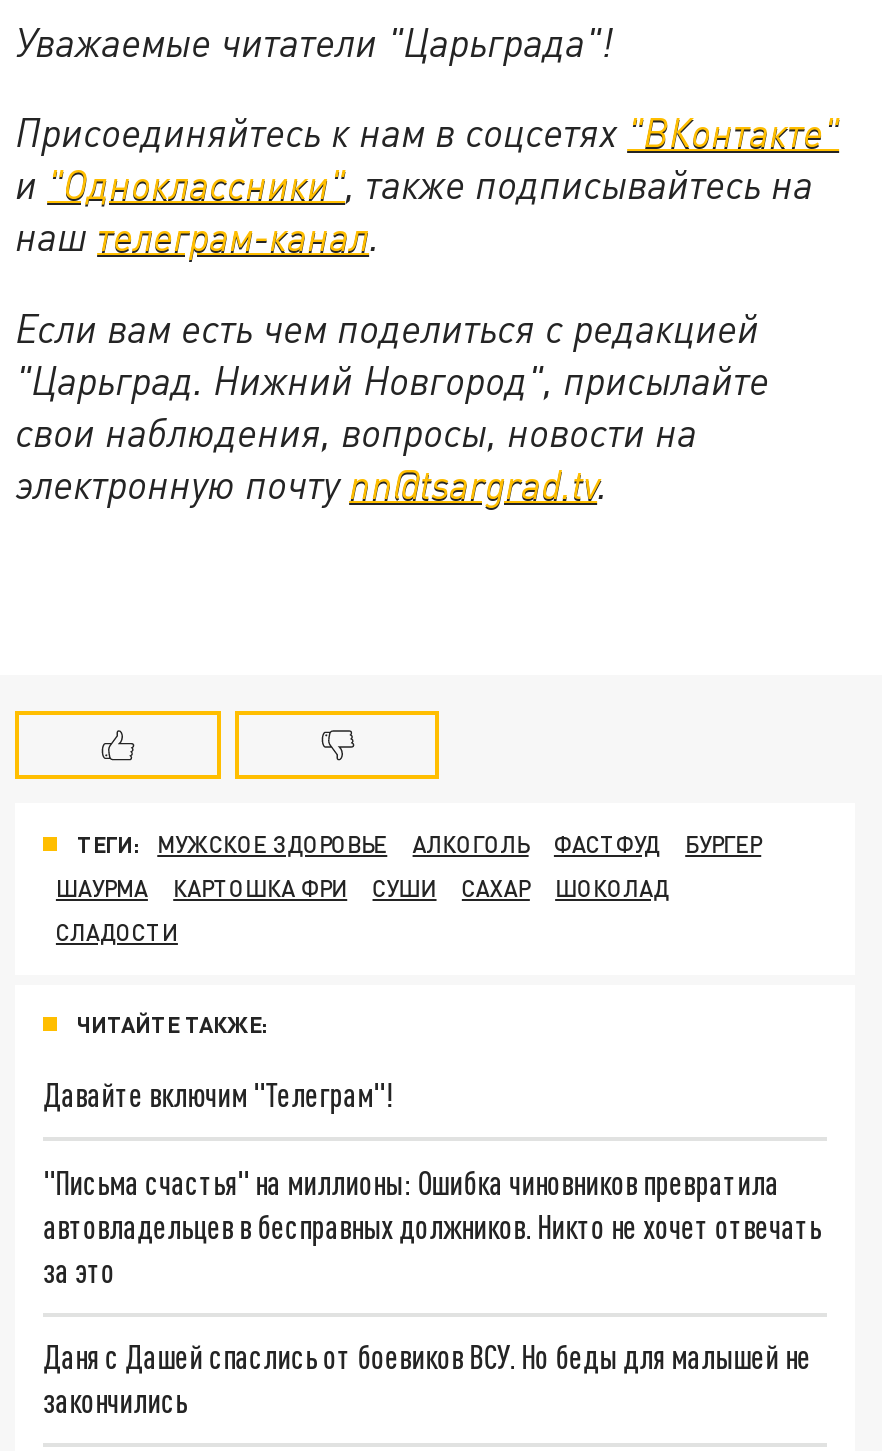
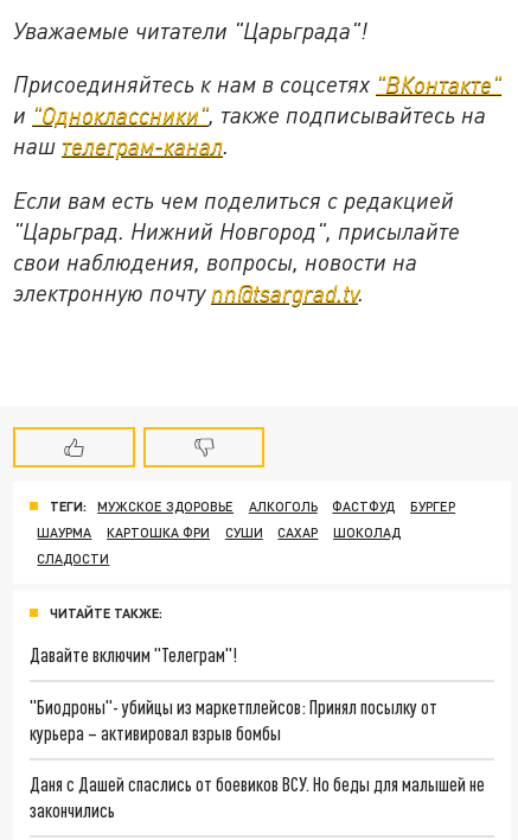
[43,1163,821,1289] "Письма счастья" на миллионы: Ошибка чиновников превратила | автовладельцев в бесправных должников. Никто не хочет отвечать | за это -> [30,695,438,744] "Биодроны"- убийцы из маркетплейсов: Принял посылку от | курьера – активировал взрыв бомбы

